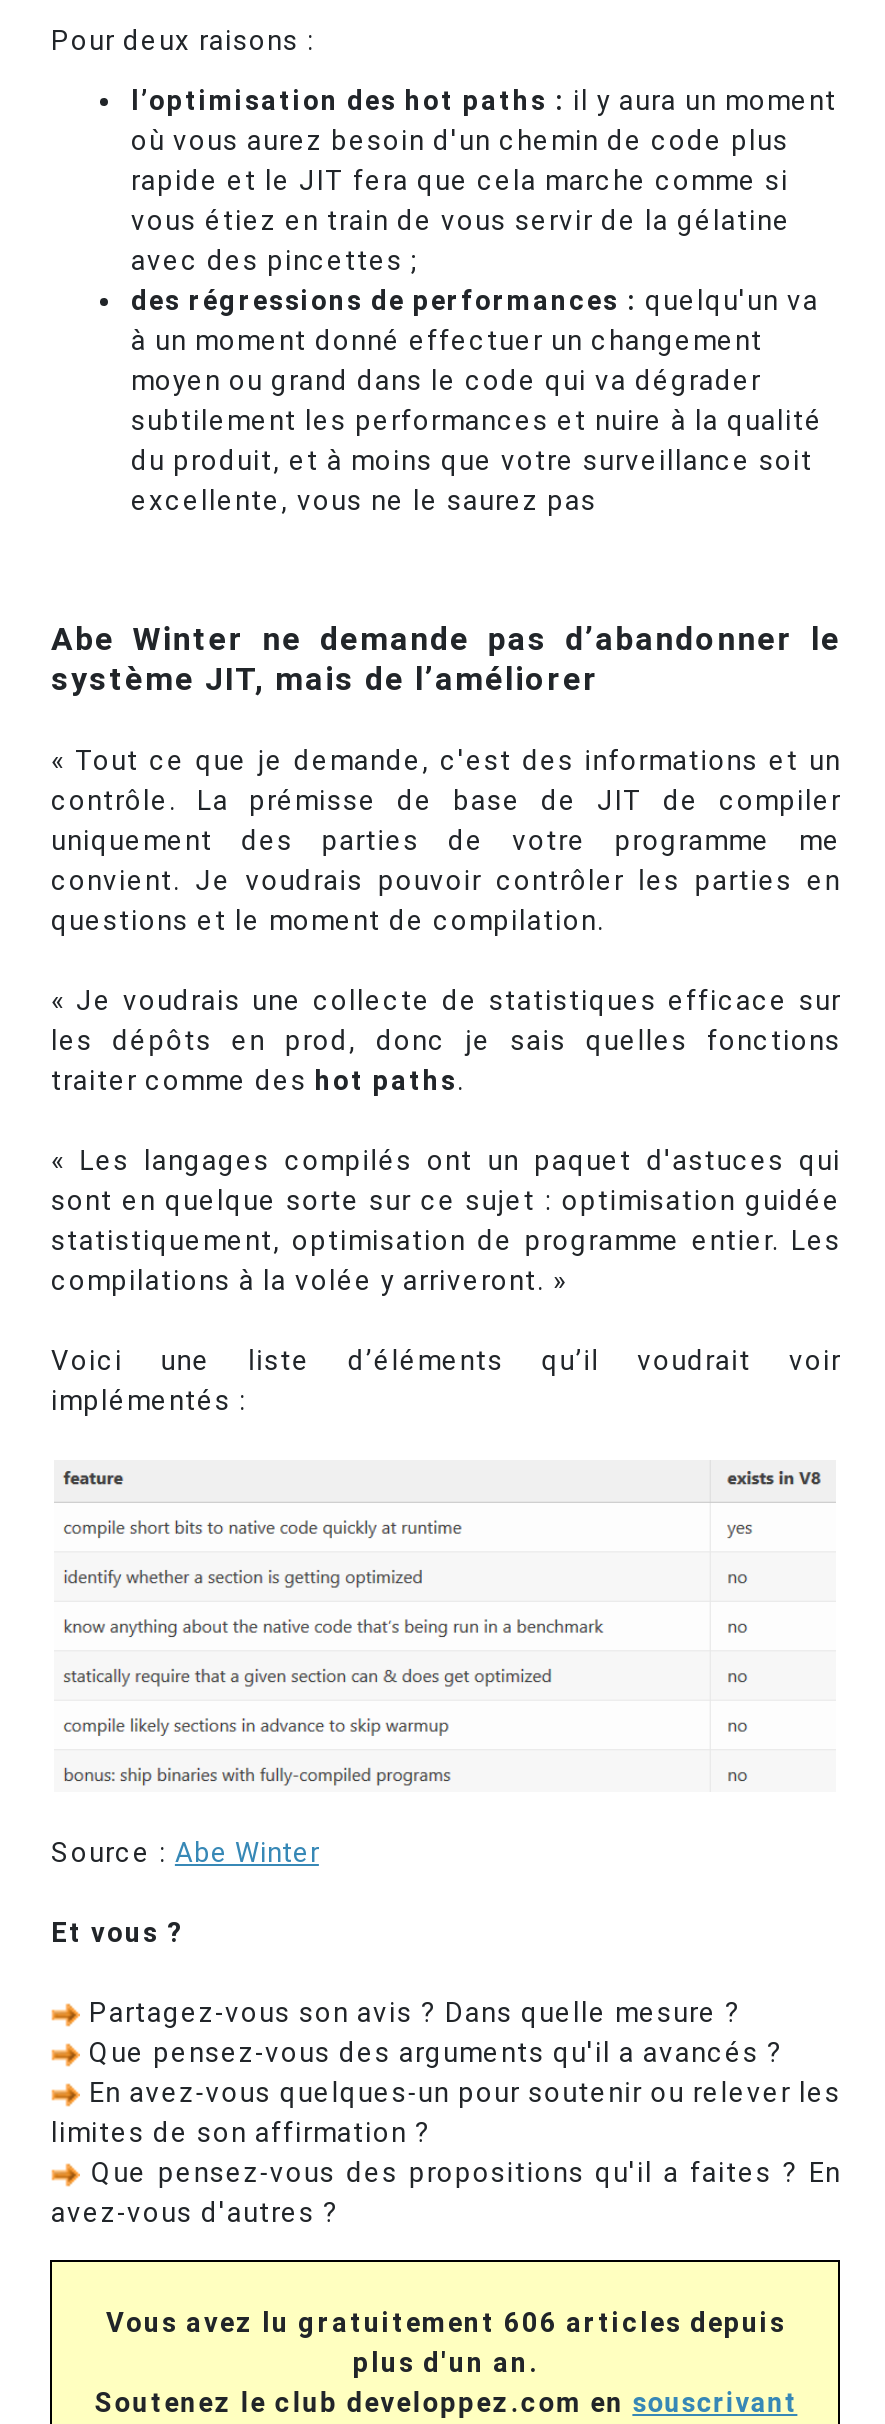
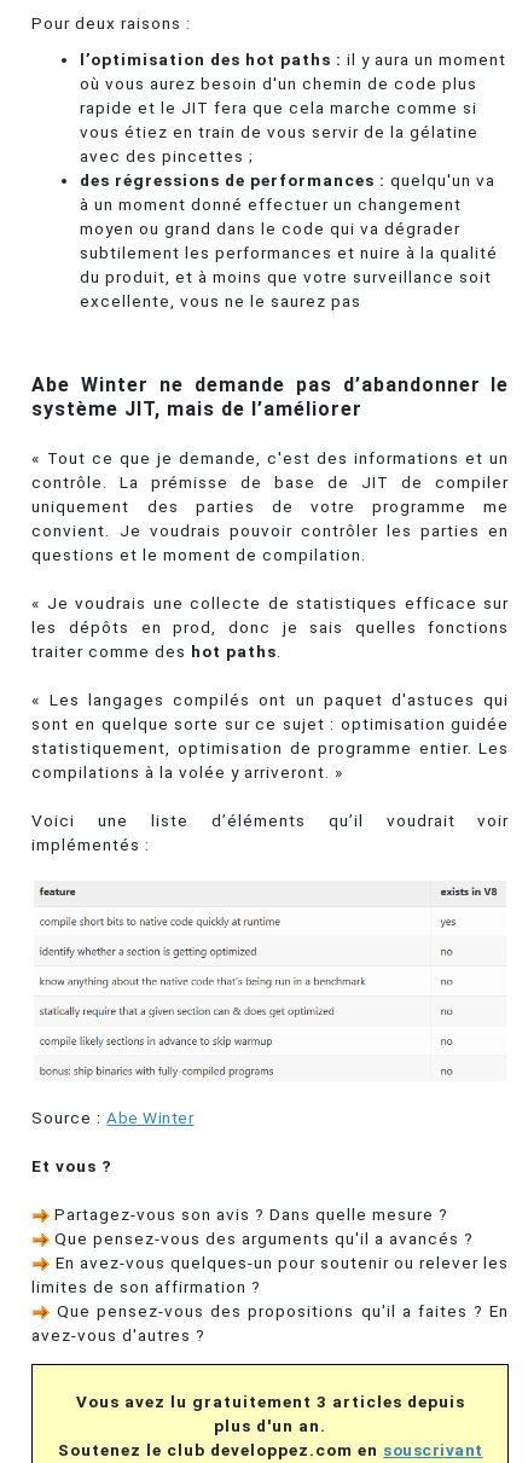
[106,2306,786,2338] Vous avez lu gratuitement 606 articles depuis -> [76,1392,465,1411] Vous avez lu gratuitement 3 articles depuis

